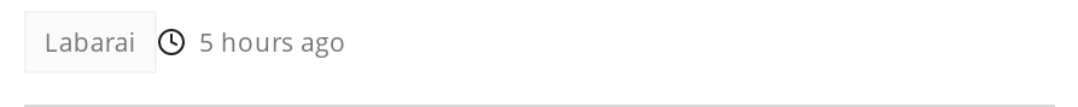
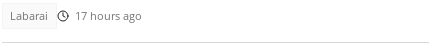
[44,25,346,59] Labarai 5 hours ago -> [10,9,141,23] Labarai 17 hours ago

